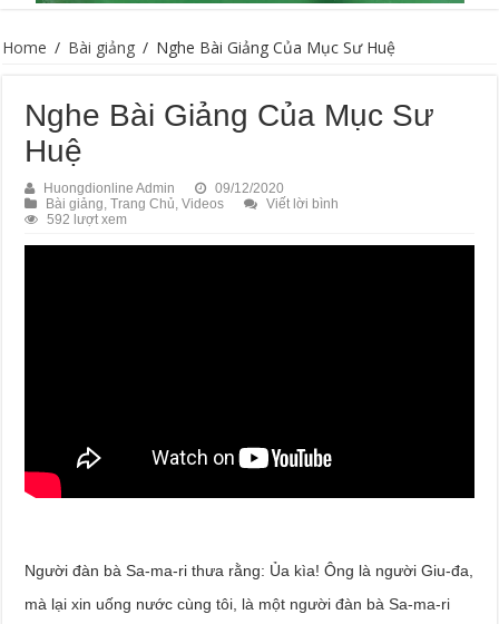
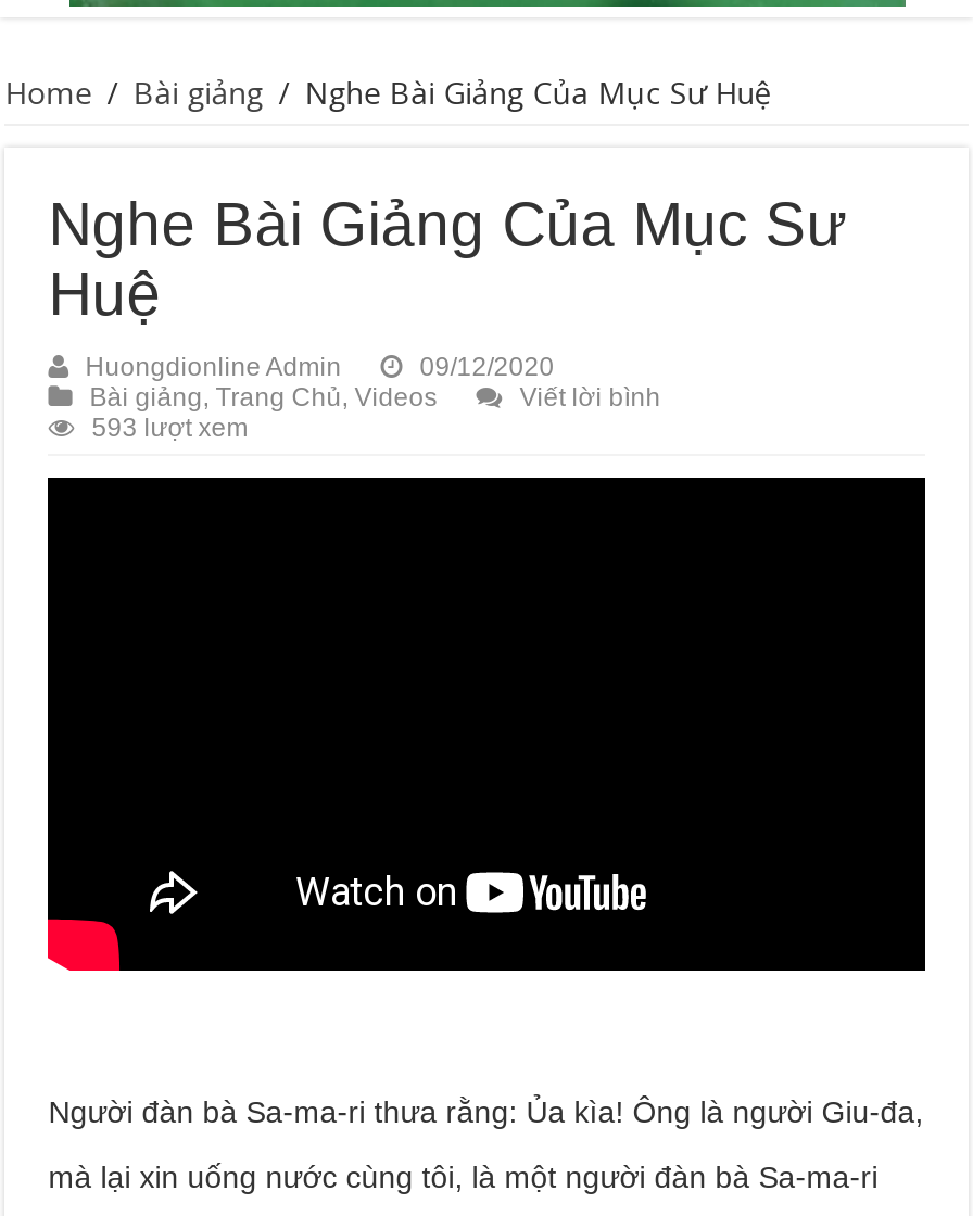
[47,212,127,227] 592 lượt xem -> [92,413,248,443] 593 lượt xem

